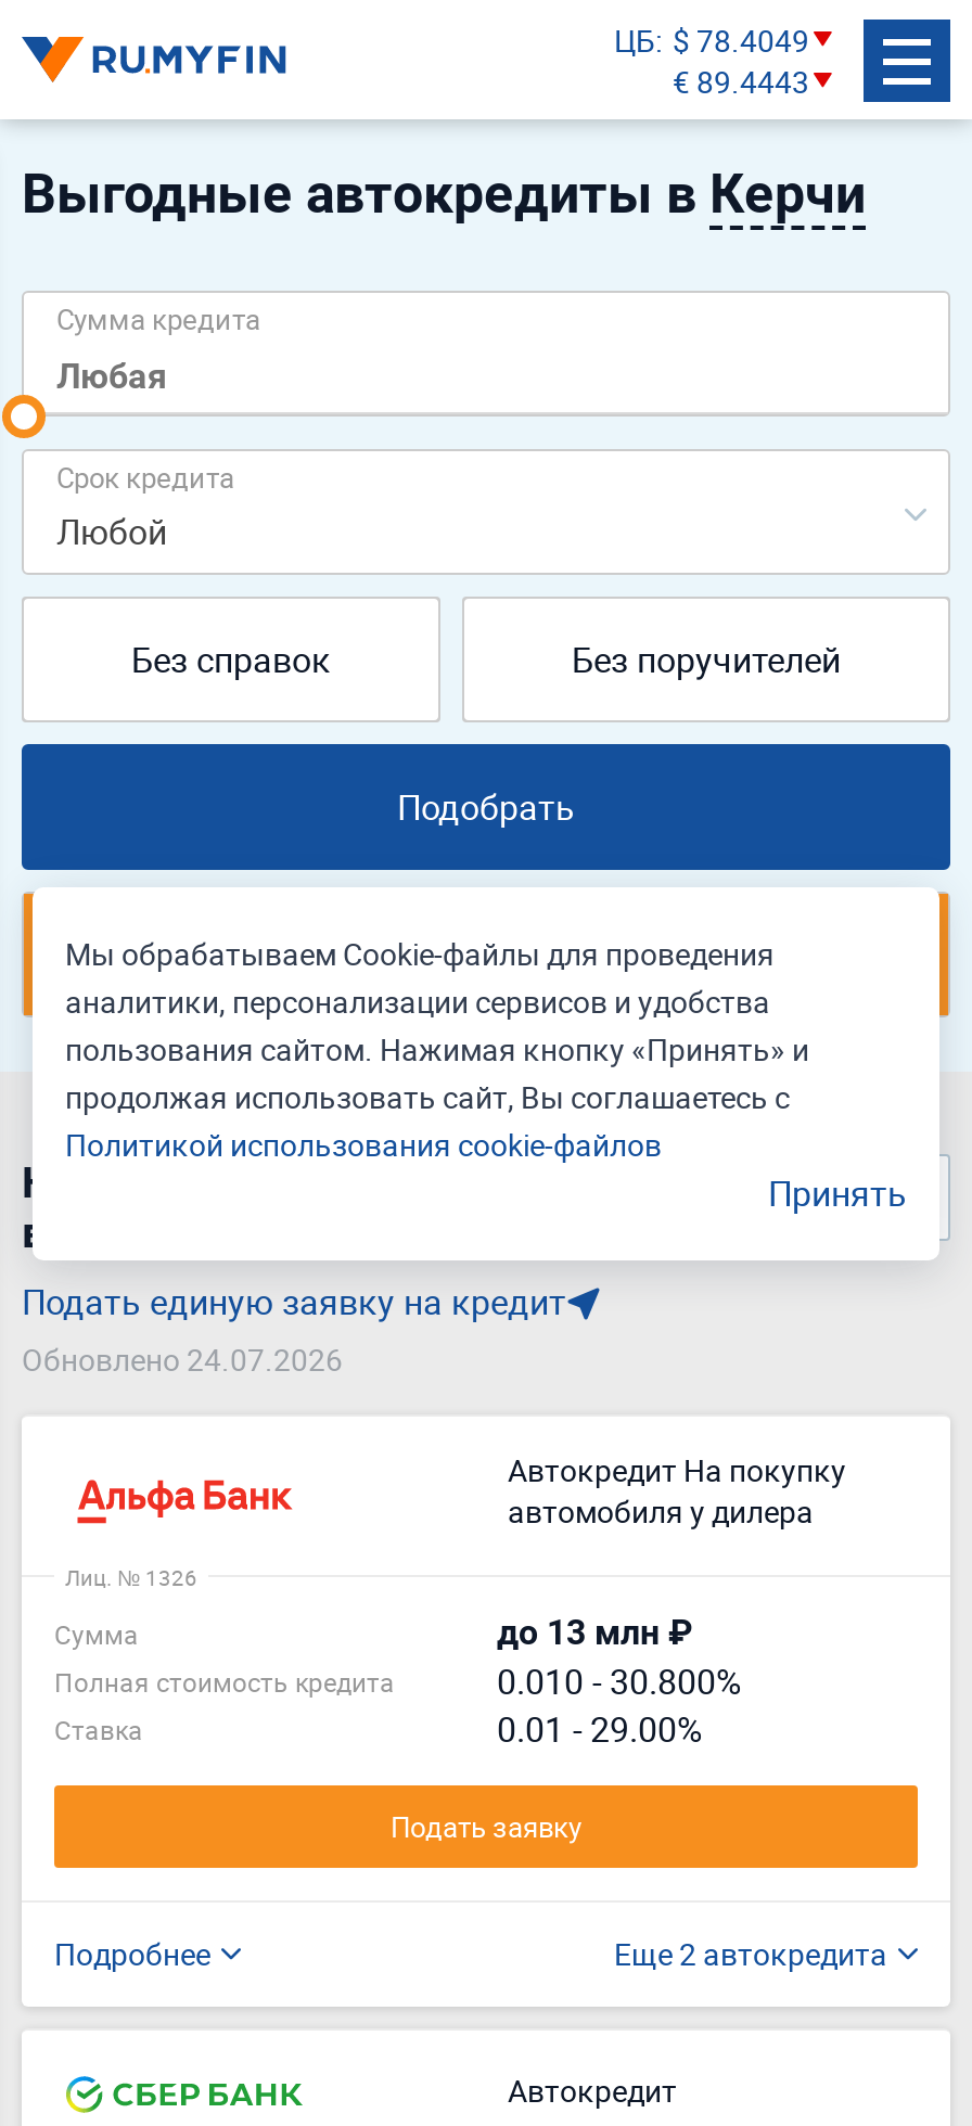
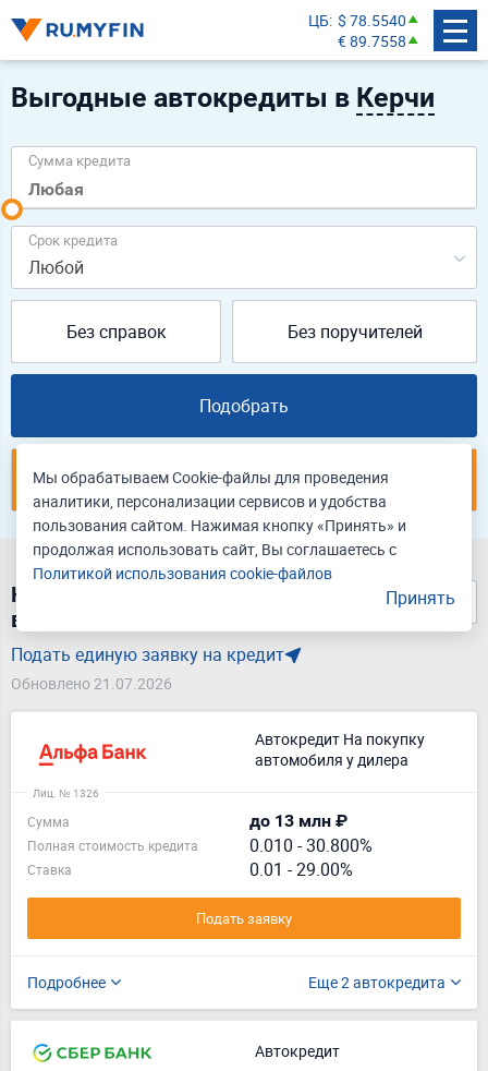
[614,18,809,60] ЦБ $ 78.4049 -> [308,9,406,30] ЦБ $ 78.5540
[673,60,809,101] € 89.4443 -> [338,30,406,51] € 89.7558
[22,1339,343,1380] Обновлено 24.07.2026 -> [11,673,172,694] Обновлено 21.07.2026

